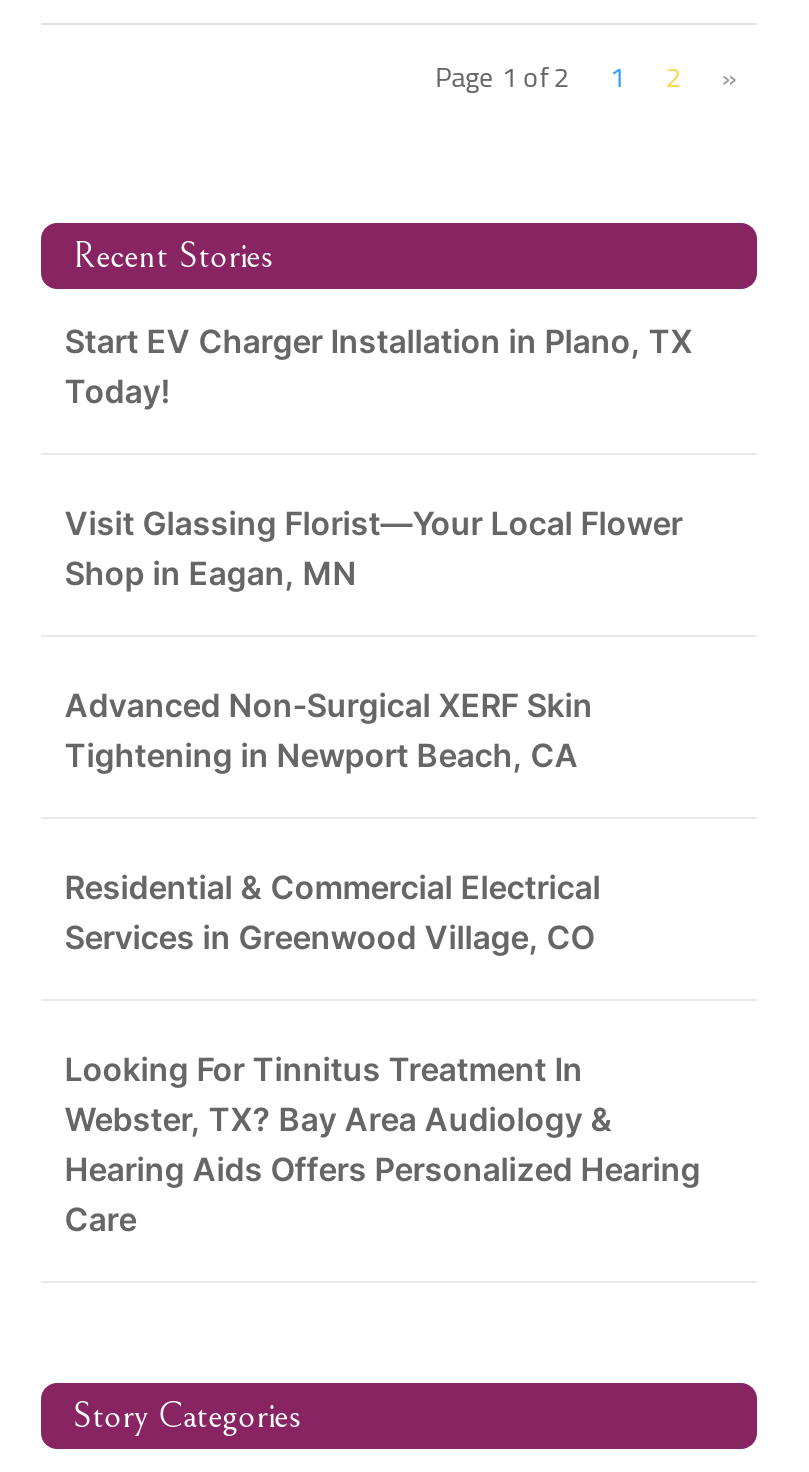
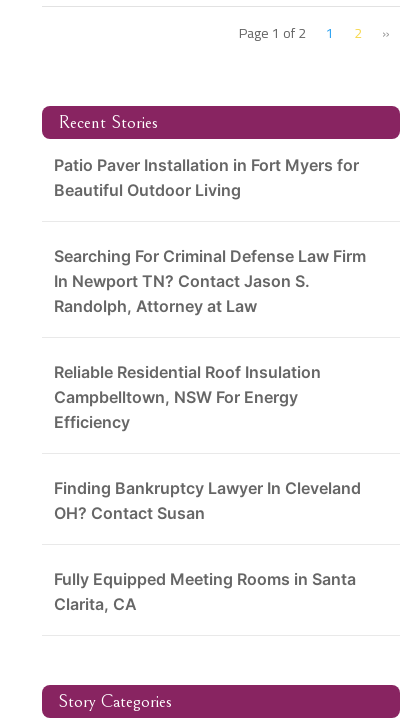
[65,322,693,412] Start EV Charger Installation in Plano, TX | Today! -> [54,154,359,199] Patio Paver Installation in Fort Myers for | Beautiful Outdoor Living
[65,504,683,594] Visit Glassing Florist—Your Local Flower | Shop in Eagan, MN -> [54,245,366,315] Searching For Criminal Defense Law Firm | In Newport TN? Contact Jason S. | Randolph, Attorney at Law
[65,686,593,776] Advanced Non-Surgical XERF Skin | Tightening in Newport Beach, CA -> [54,361,321,431] Reliable Residential Roof Insulation | Campbelltown, NSW For Energy | Efficiency
[65,868,601,958] Residential & Commercial Electrical | Services in Greenwood Village, CO -> [54,477,361,522] Finding Bankruptcy Lawyer In Cleveland | OH? Contact Susan
[65,1050,701,1240] Looking For Tinnitus Treatment In | Webster, TX? Bay Area Audiology & | Hearing Aids Offers Personalized Hearing | Care -> [54,568,356,613] Fully Equipped Meeting Rooms in Santa | Clarita, CA

